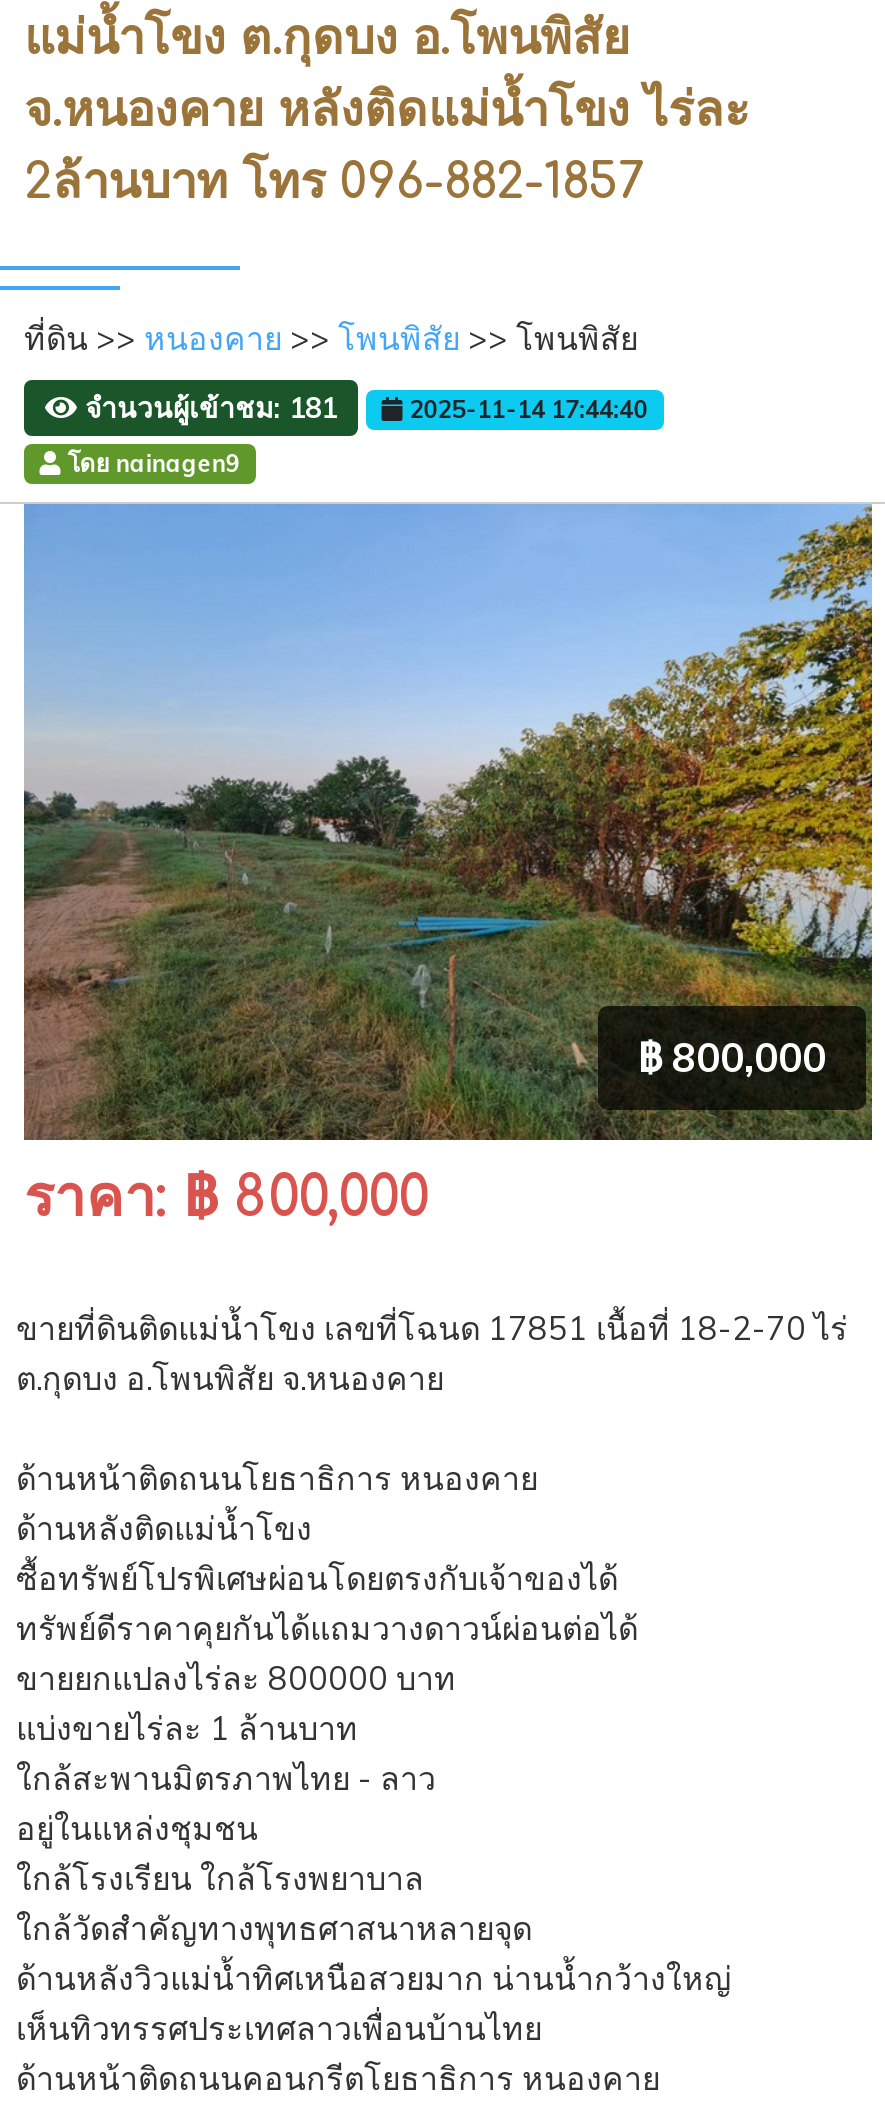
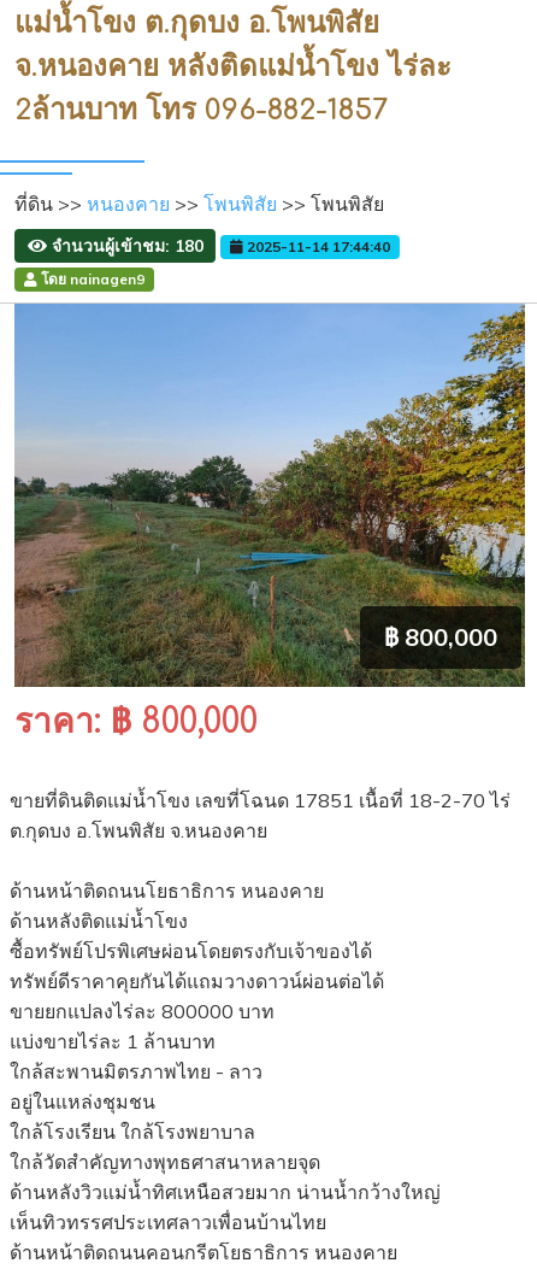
[77,390,337,426] จำนวนผู้เข้าชม: 181 -> [46,235,203,257] จำนวนผู้เข้าชม: 180

